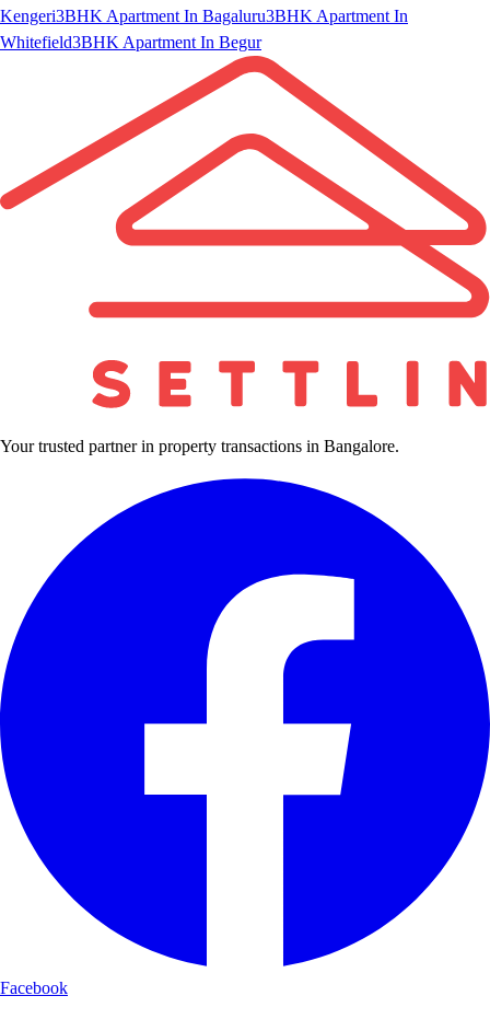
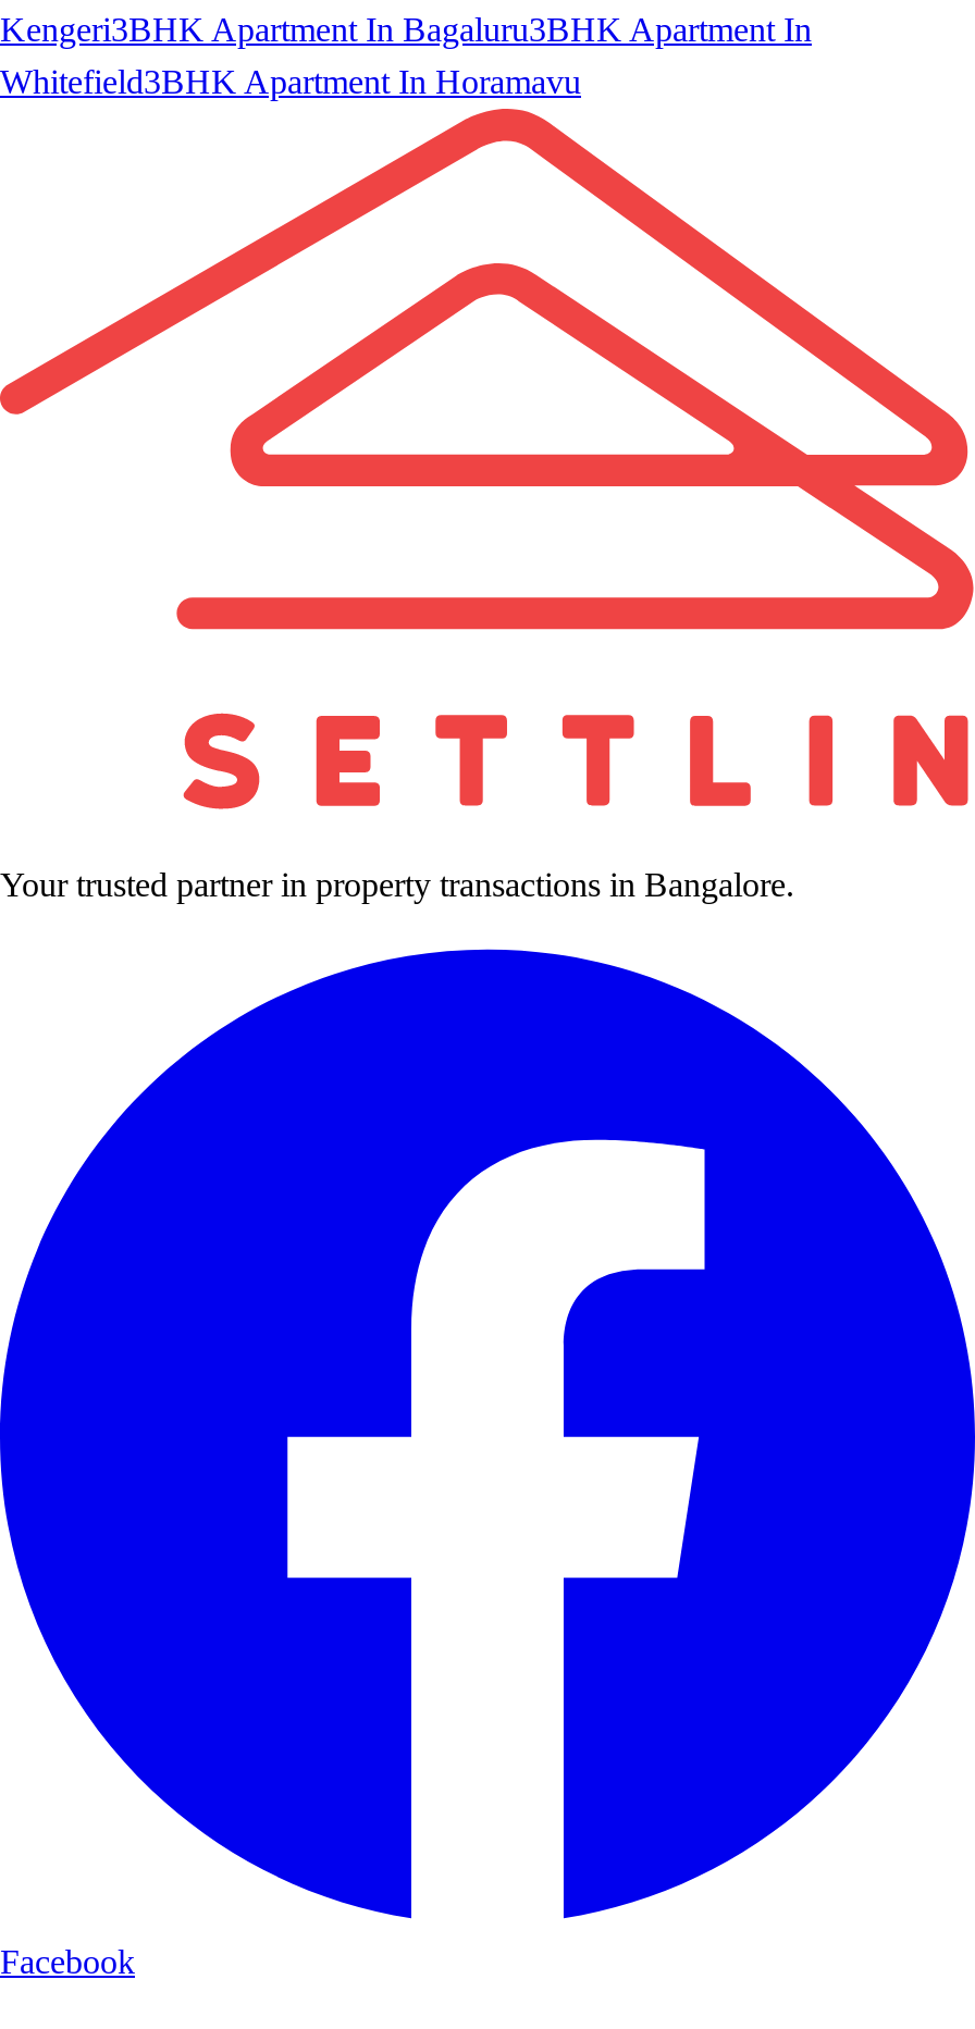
[0,32,261,51] Whitefield3BHK Apartment In Begur -> [0,62,581,99] Whitefield3BHK Apartment In Horamavu

